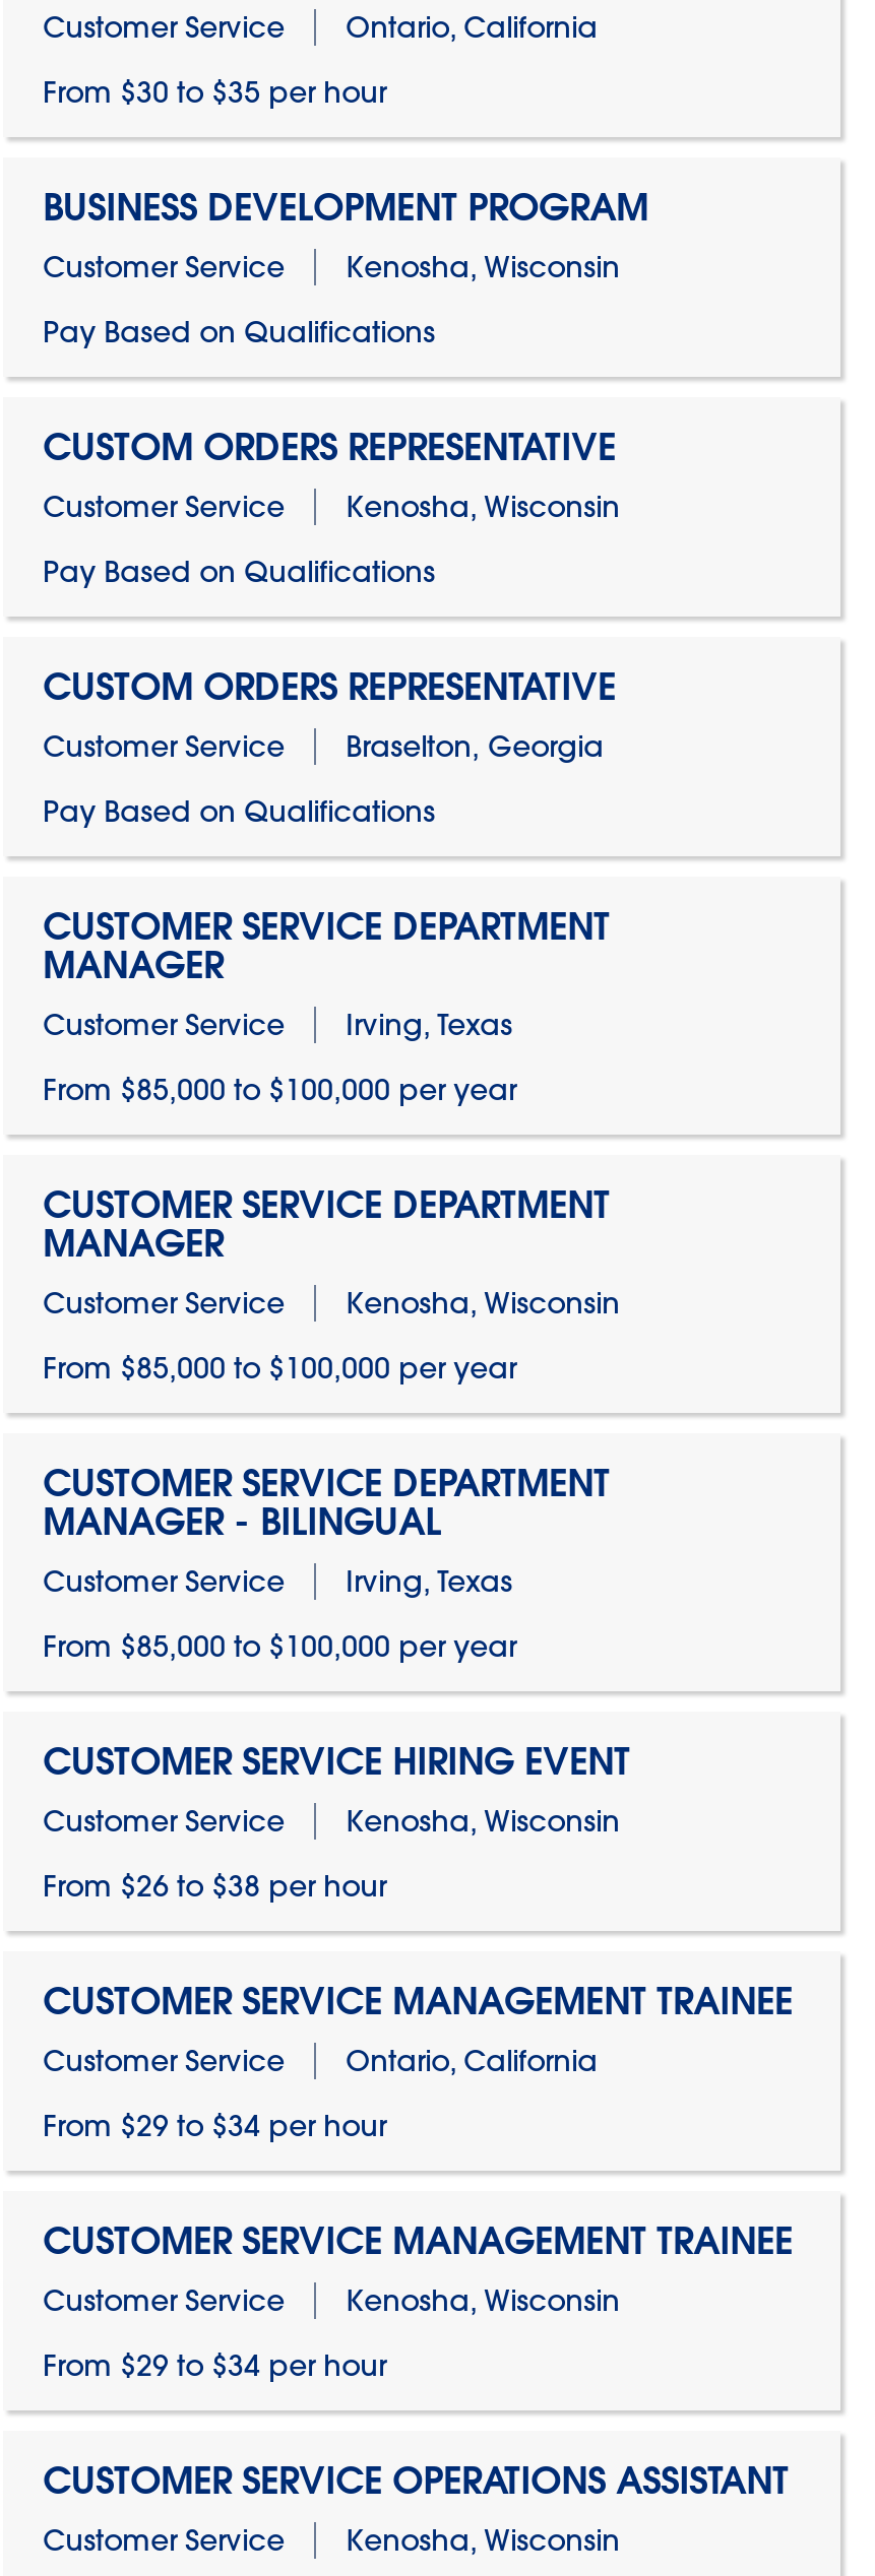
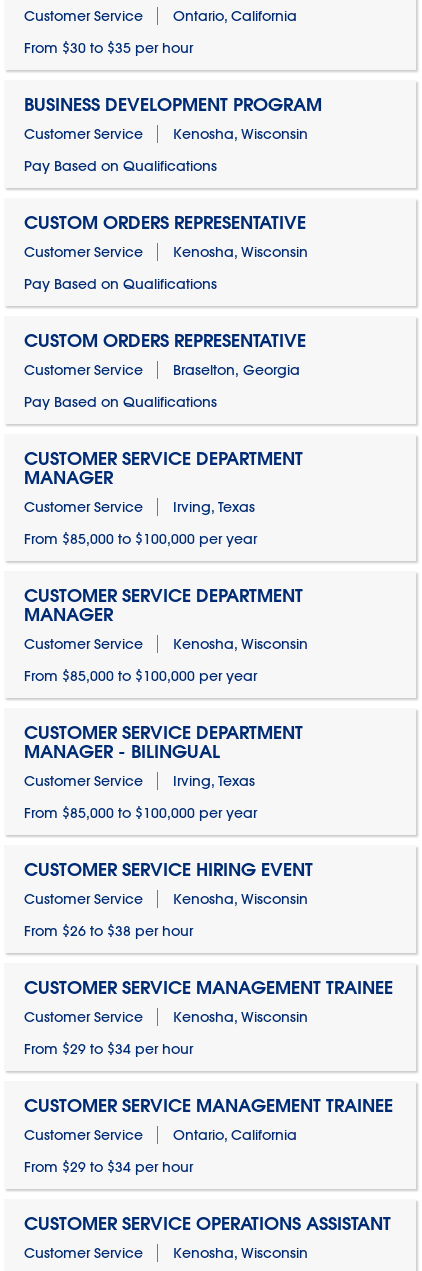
[346,2043,598,2079] Ontario, California -> [173,1008,308,1026] Kenosha, Wisconsin
[346,2282,620,2319] Kenosha, Wisconsin -> [173,1126,297,1144] Ontario, California

